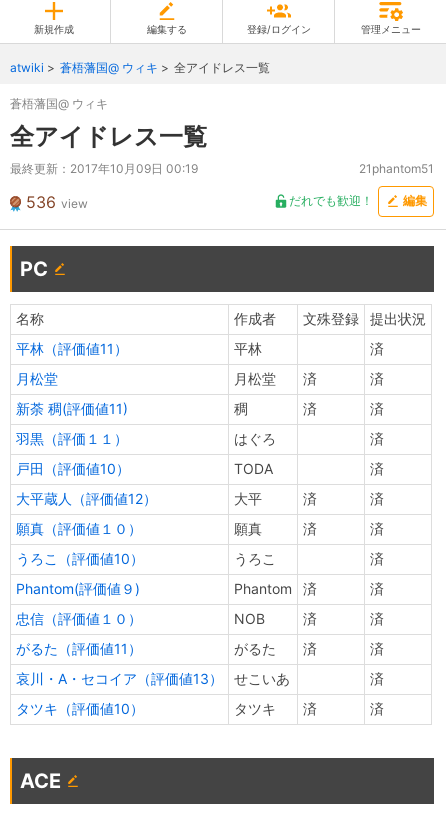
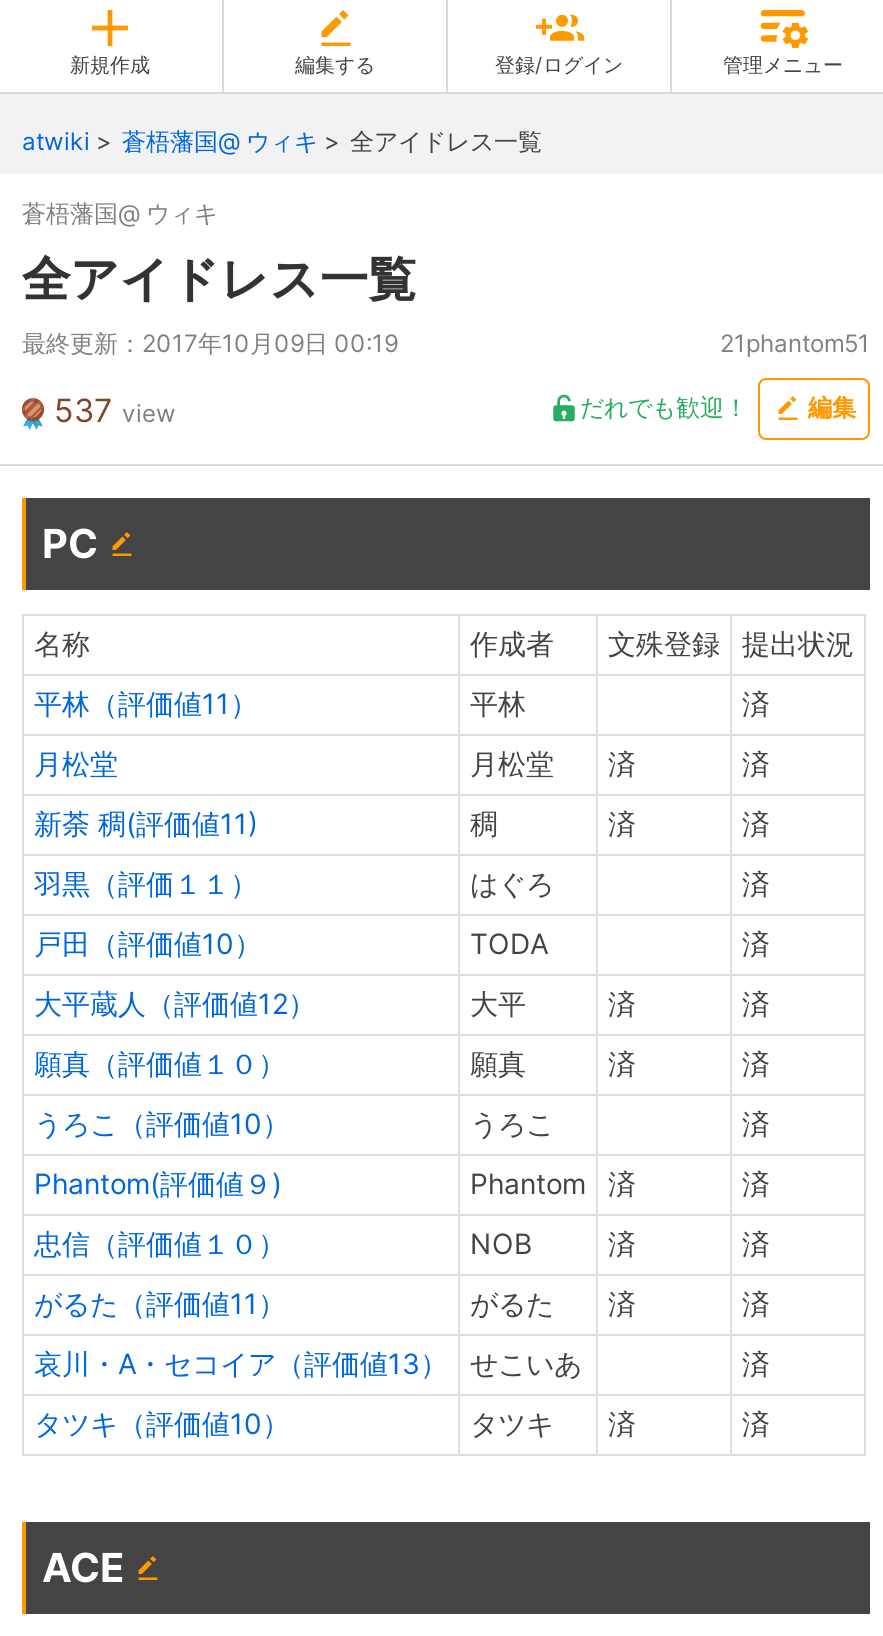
[26,191,88,211] 536 view -> [54,389,176,429] 537 view

